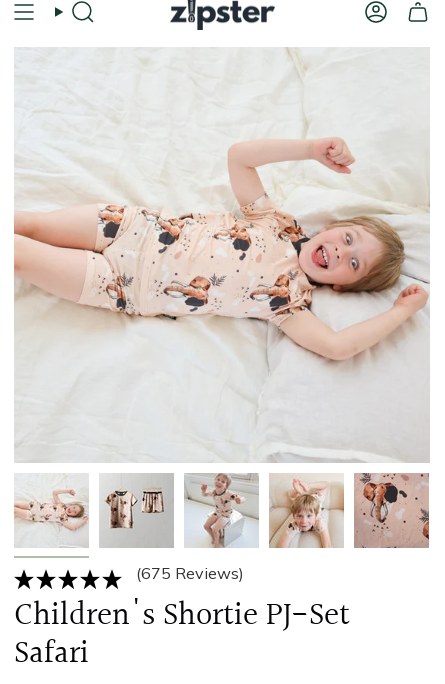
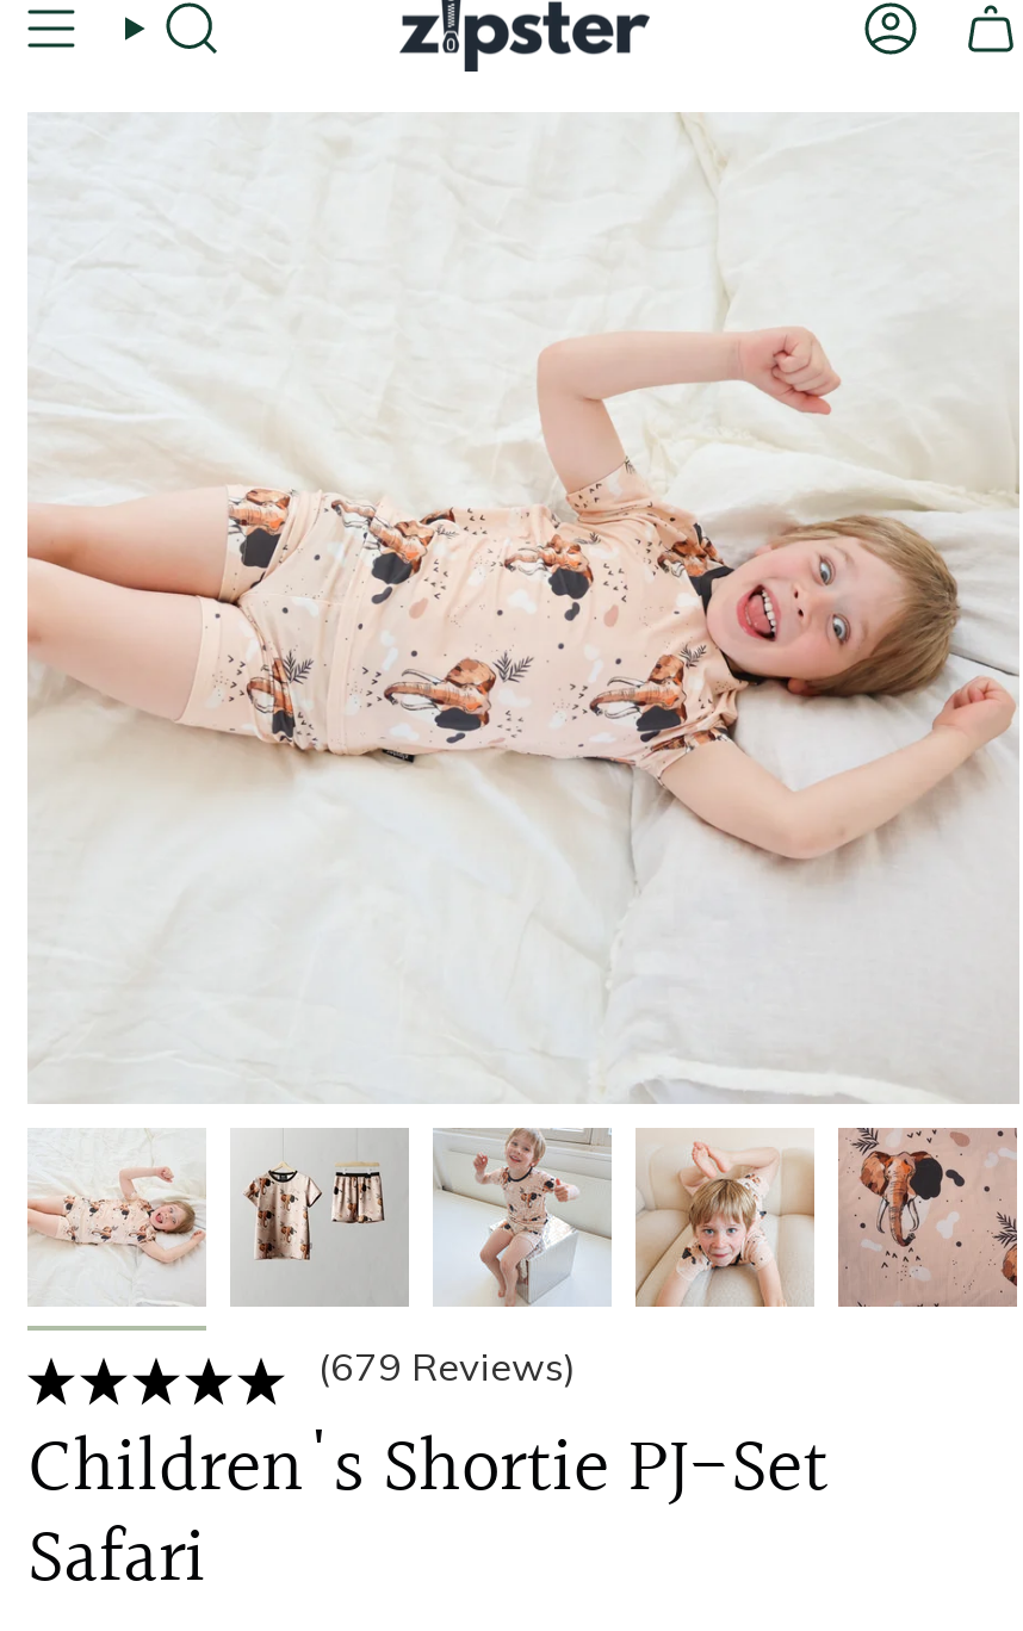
[136,563,244,583] (675 Reviews) -> [318,1342,576,1390] (679 Reviews)

